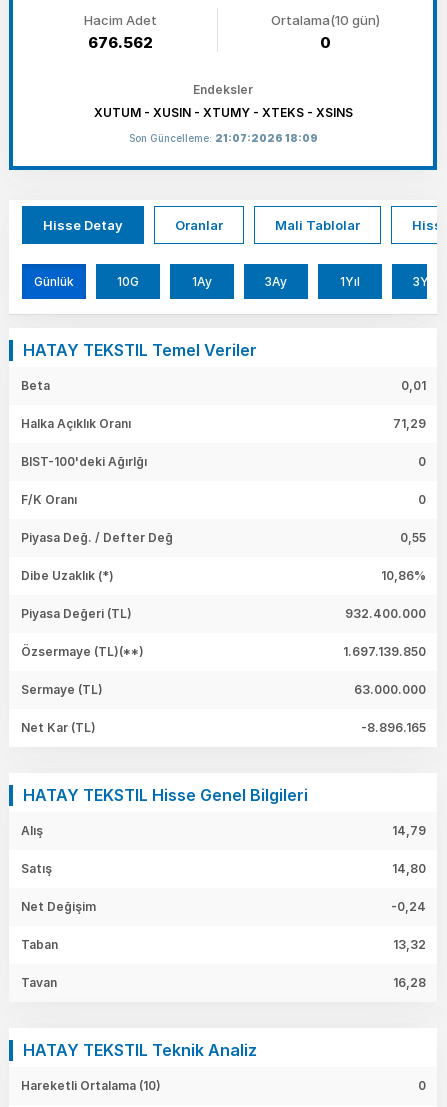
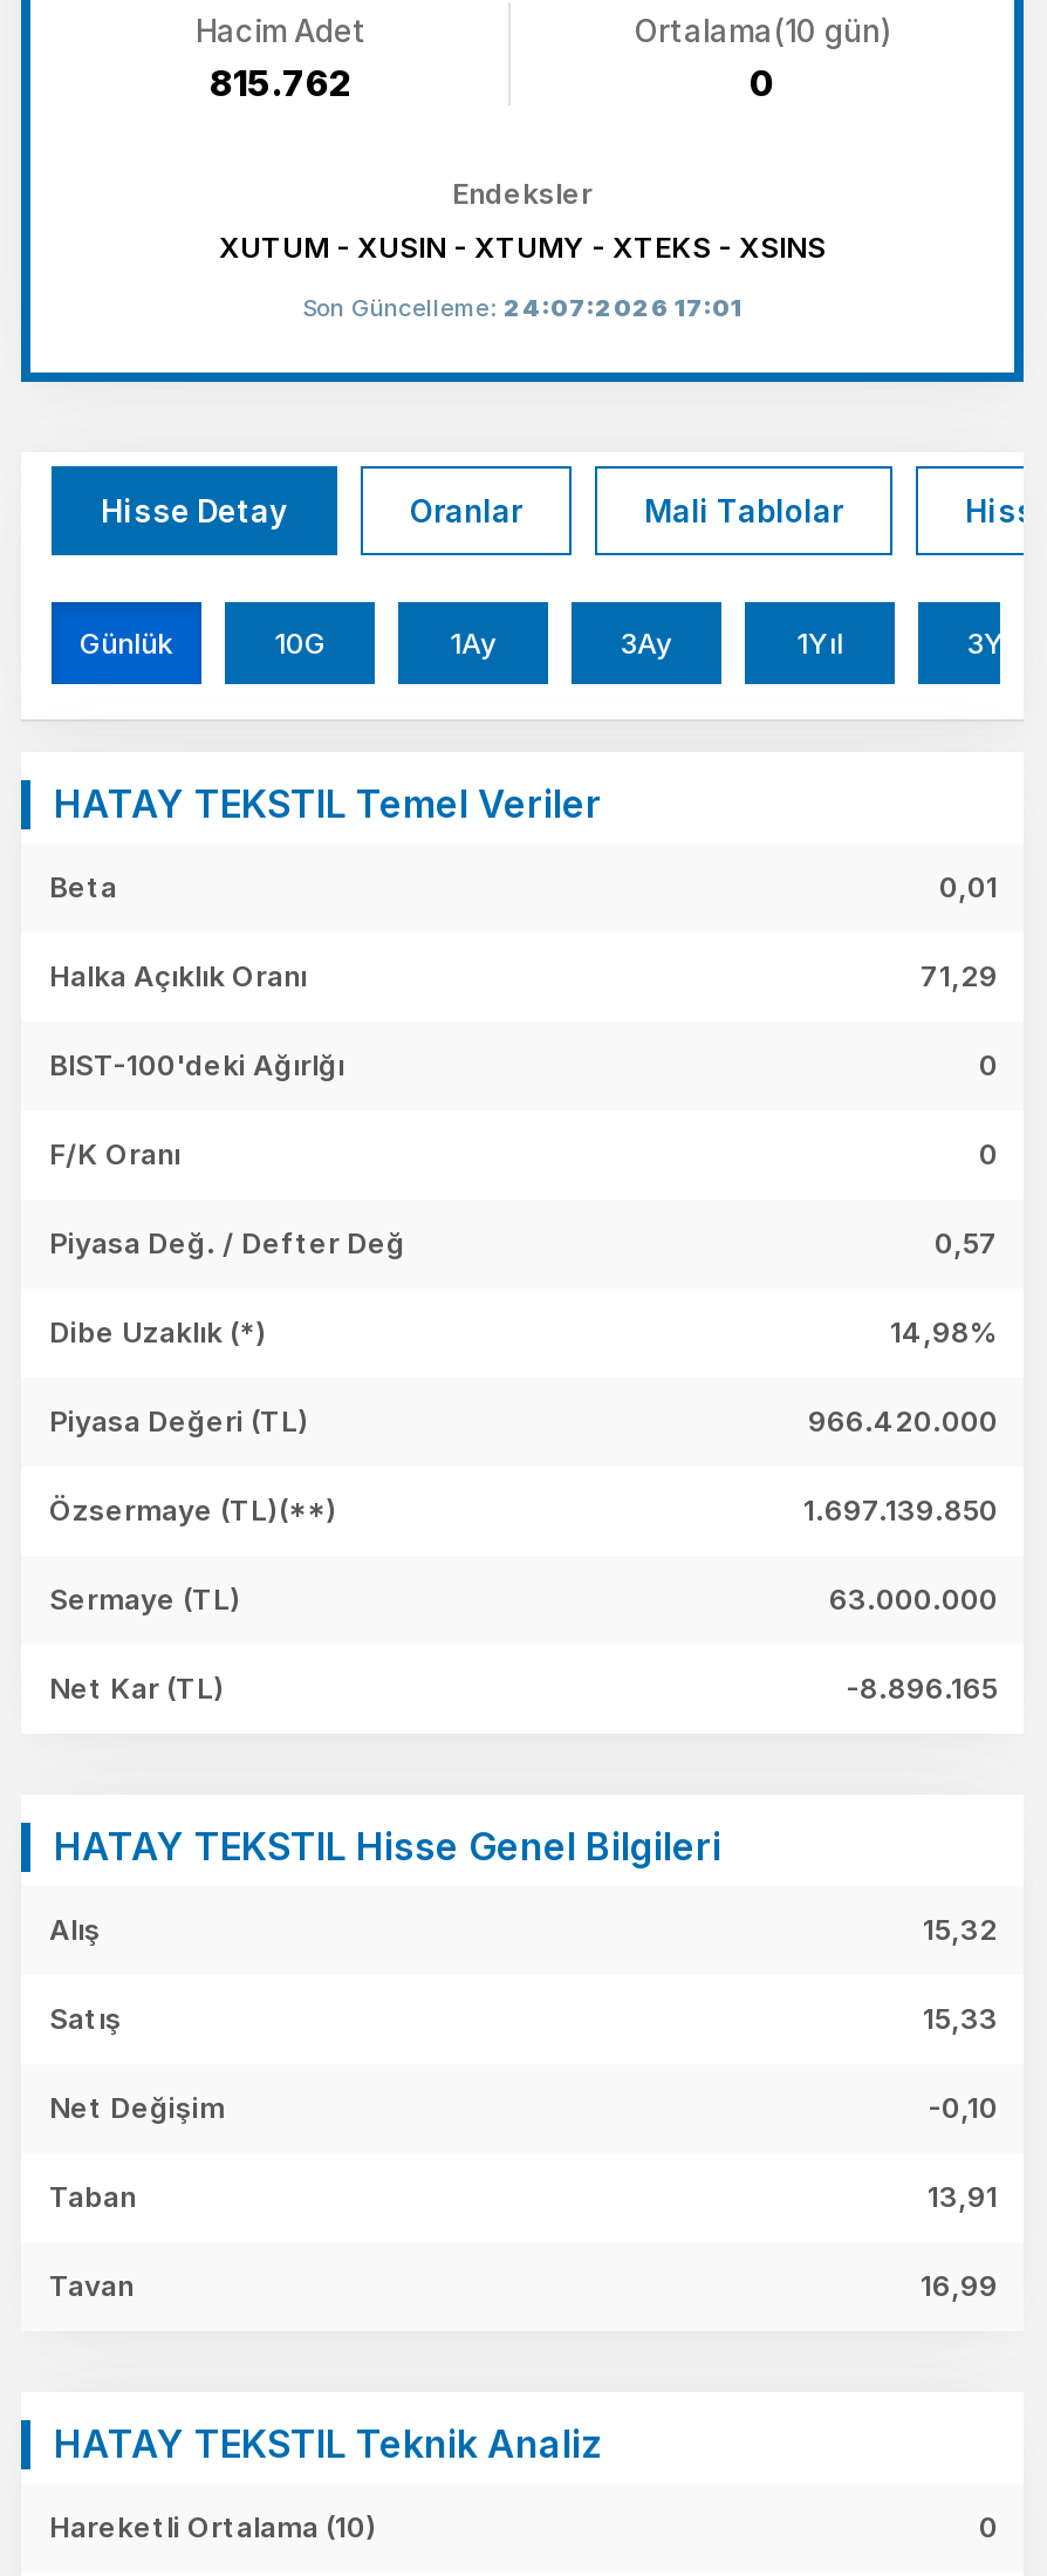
[87,32,152,51] 676.562 -> [210,60,353,104] 815.762
[128,131,317,143] Son Güncelleme: 21:07:2026 18:09 -> [302,292,743,320] Son Güncelleme: 24:07:2026 17:01
[400,529,426,544] 0,55 -> [935,1224,998,1259] 0,57
[381,567,426,582] 10,86% -> [890,1313,998,1348] 14,98%
[345,605,426,620] 932.400.000 -> [808,1402,998,1437] 966.420.000
[392,822,426,837] 14,79 -> [923,1911,998,1946] 15,32
[392,860,426,875] 14,80 -> [923,2000,998,2035] 15,33
[391,898,426,913] -0,24 -> [928,2089,998,2124] -0,10
[393,936,426,951] 13,32 -> [928,2178,998,2213] 13,91
[393,974,426,989] 16,28 -> [921,2267,998,2302] 16,99

